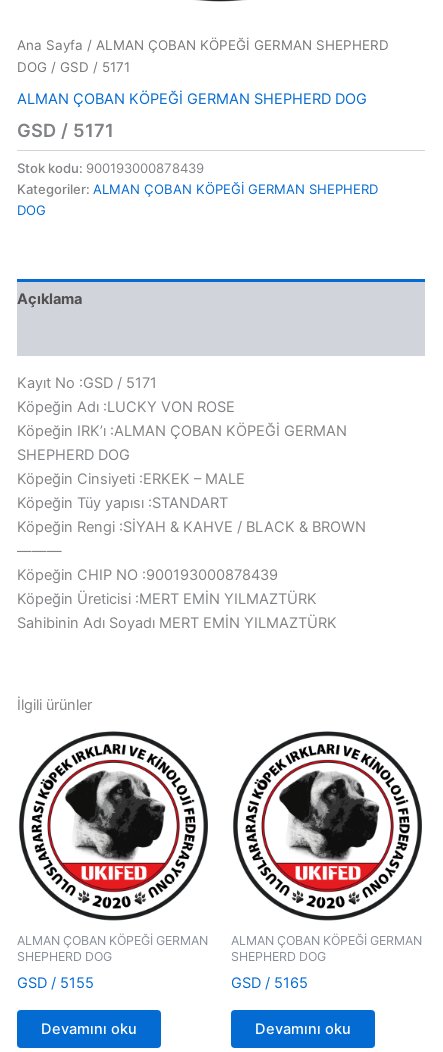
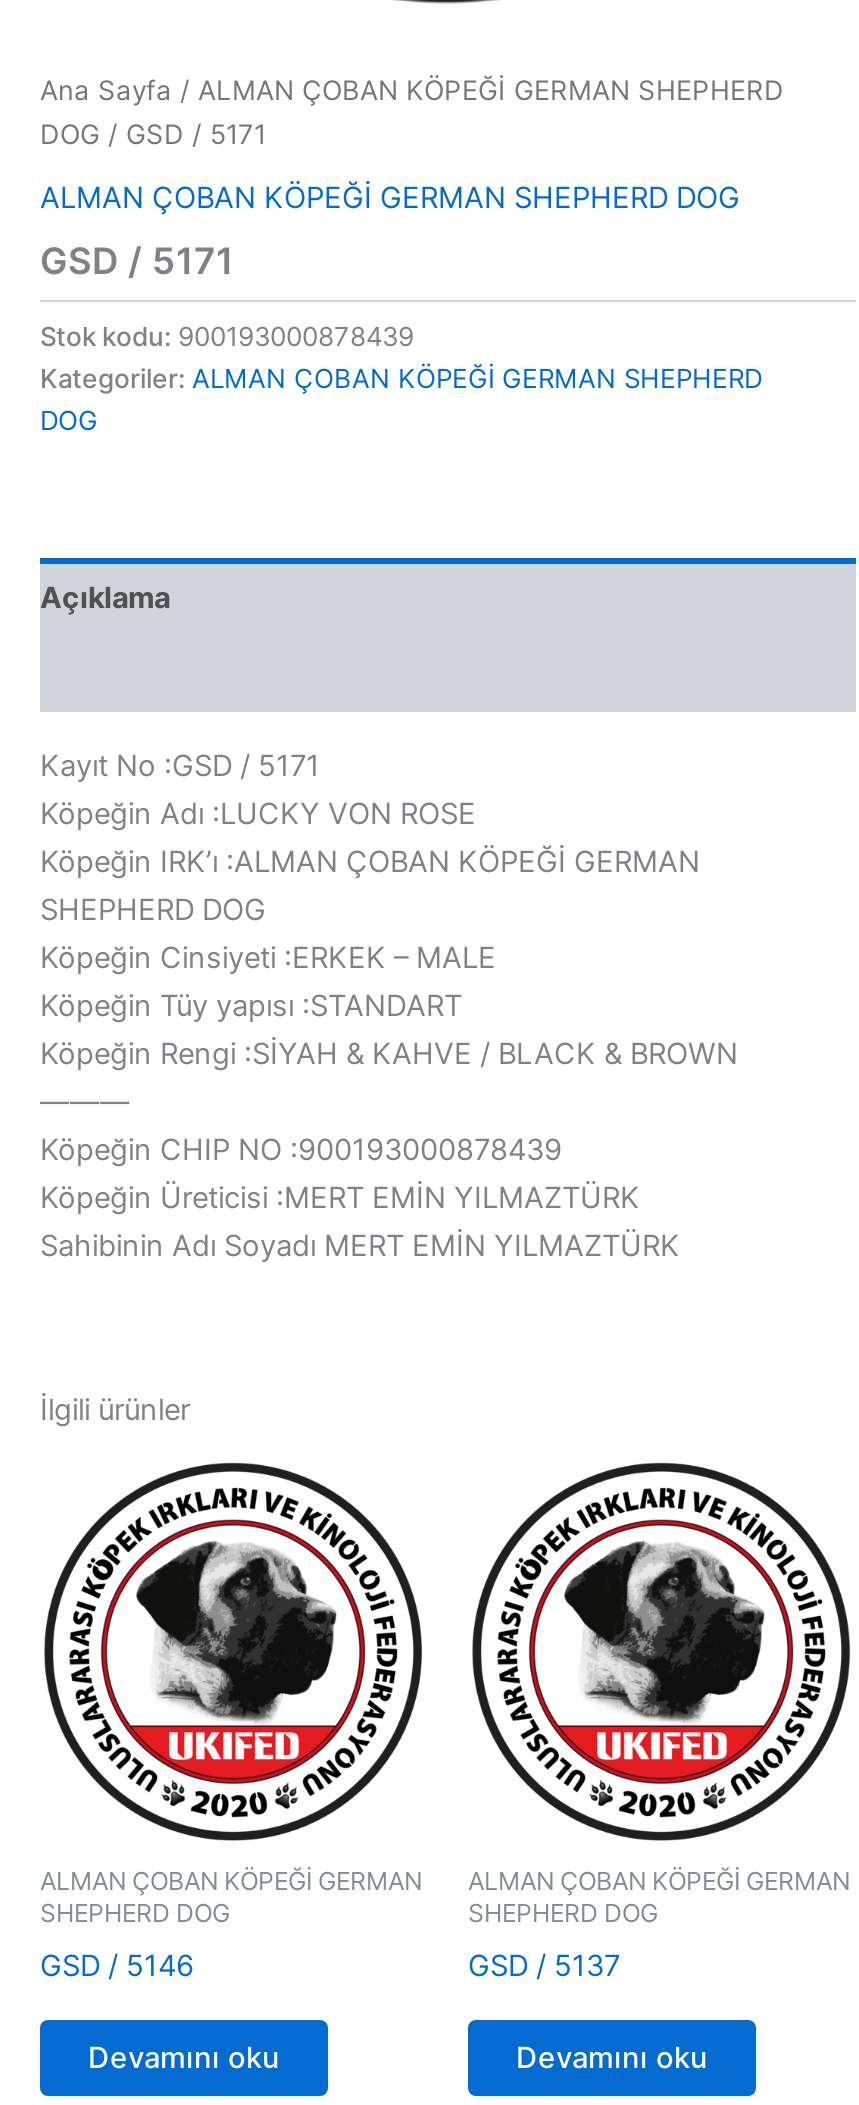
[17,974,94,992] GSD / 5155 -> [40,1949,194,1985] GSD / 5146
[231,974,308,992] GSD / 5165 -> [468,1949,620,1985] GSD / 5137

